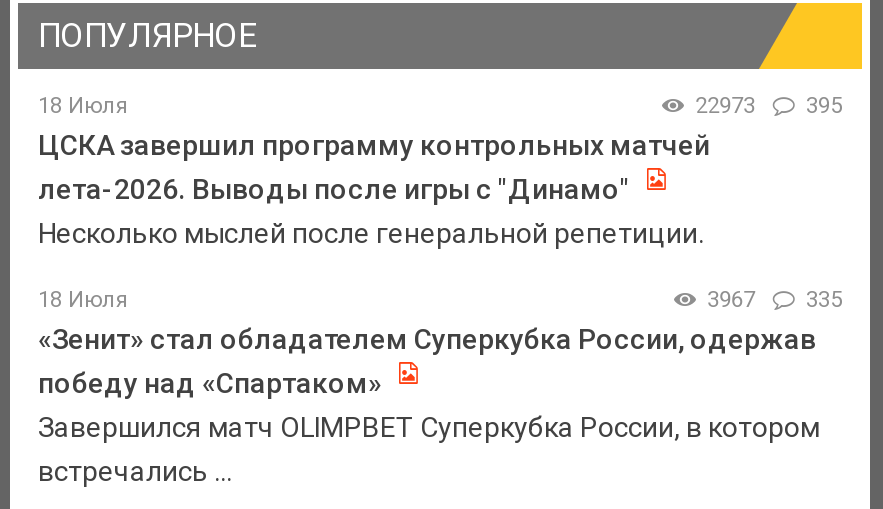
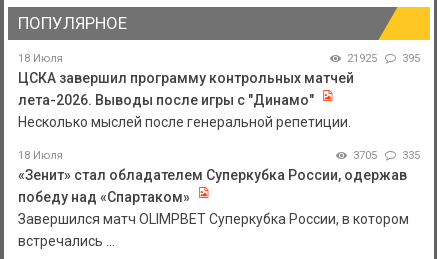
[695,93,842,119] 22973 395 -> [347,52,420,65] 21925 395
[707,287,842,313] 3967 335 -> [353,149,420,162] 3705 335

